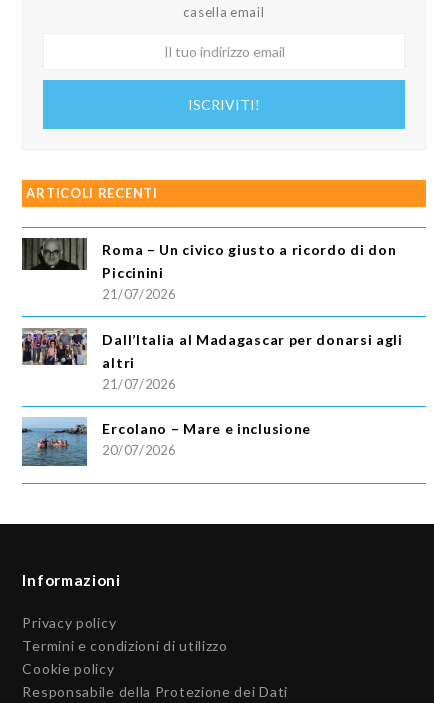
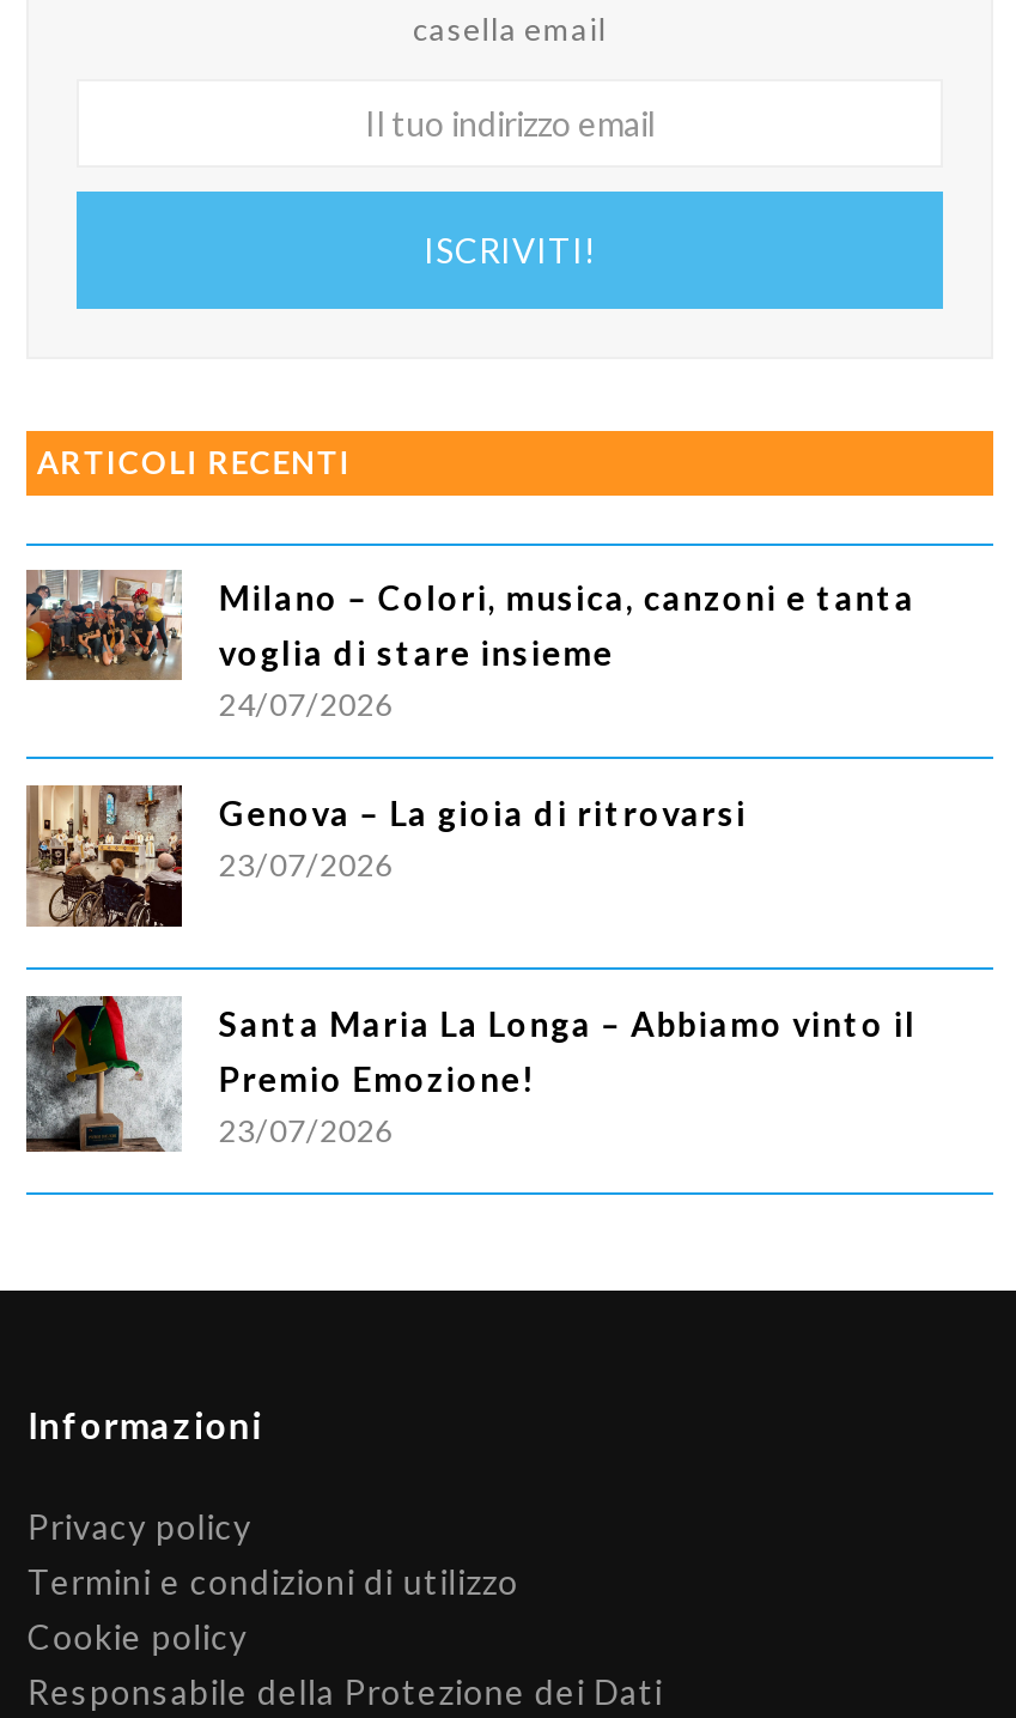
[21,238,396,302] [image] | Roma – Un civico giusto a ricordo di don | Piccinini | 21/07/2026 -> [24,572,915,724] [image] | Milano – Colori, musica, canzoni e tanta | voglia di stare insieme | 24/07/2026
[22,328,403,392] [image] | Dall’Italia al Madagascar per donarsi agli | altri | 21/07/2026 -> [26,785,747,931] [image] | Genova – La gioia di ritrovarsi | 23/07/2026
[22,416,311,467] [image] | Ercolano – Mare e inclusione | 20/07/2026 -> [24,994,916,1154] [image] | Santa Maria La Longa – Abbiamo vinto il | Premio Emozione! | 23/07/2026

